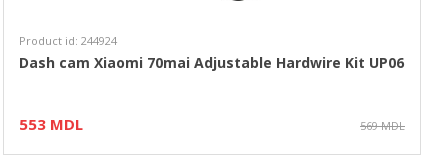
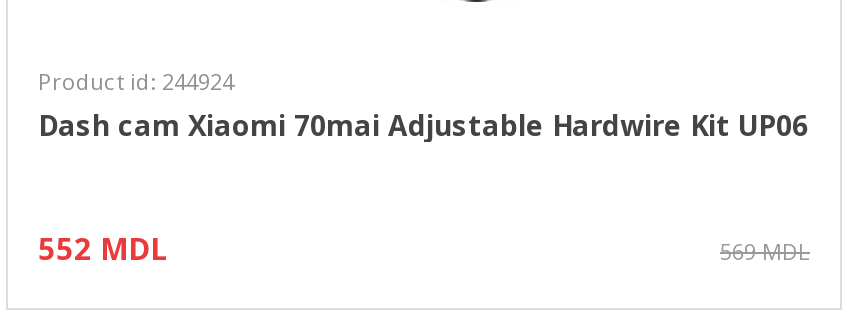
[19,114,83,134] 553 MDL -> [38,228,166,268] 552 MDL

